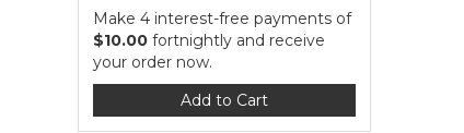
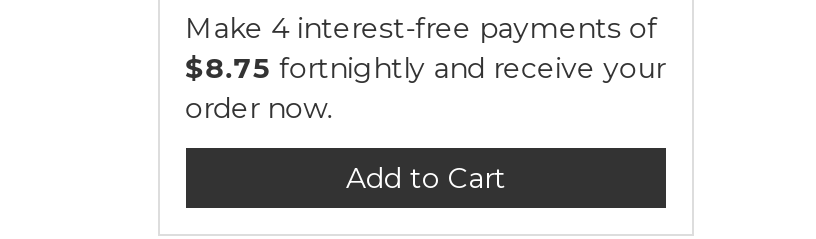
[93,30,325,72] $10.00 fortnightly and receive | your order now. -> [185,50,665,126] $8.75 fortnightly and receive your | order now.

